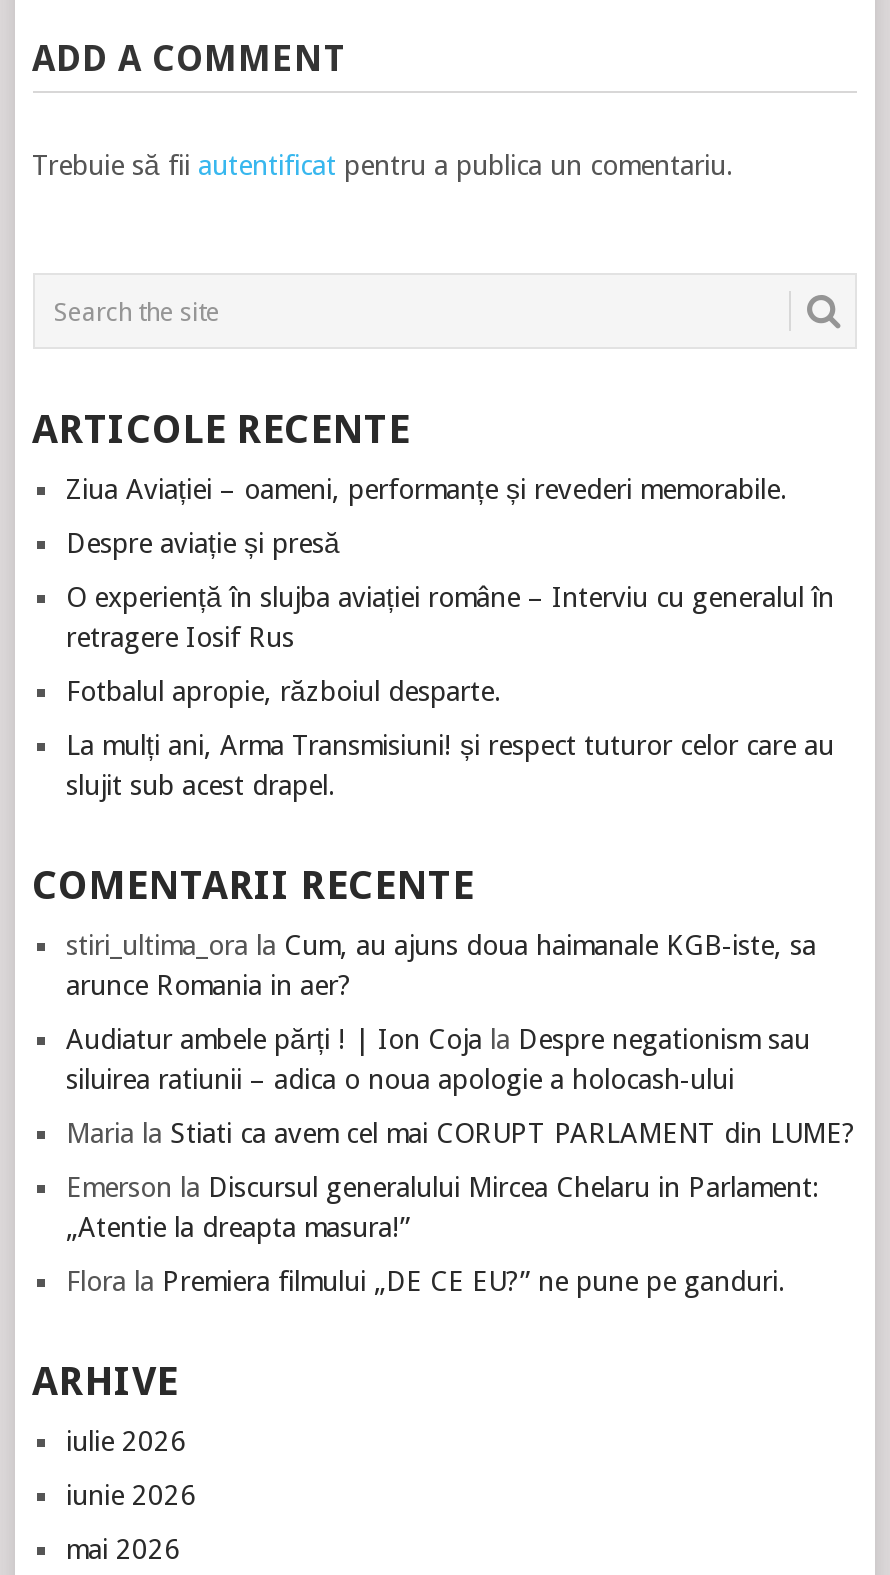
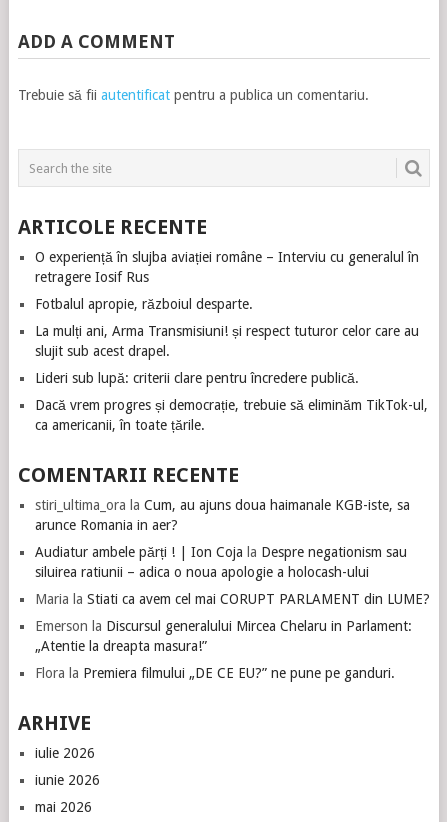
[66,474,788,560] Ziua Aviației – oameni, performanțe și revederi memorabile. | Despre aviație și presă -> none
moved [66,582,834,802] -> [34,249,418,359]: O experiență în slujba aviației române – Interviu cu generalul în | retragere Iosif Rus | Fotbalul apropie, războiul desparte. | La mulți ani, Arma Transmisiuni! și respect tuturor celor care au | slujit sub acest drapel.
none -> [34,370,427,433] Lideri sub lupă: criterii clare pentru încredere publică. | Dacă vrem progres și democrație, trebuie să eliminăm TikTok-ul, | ca americanii, în toate țările.

